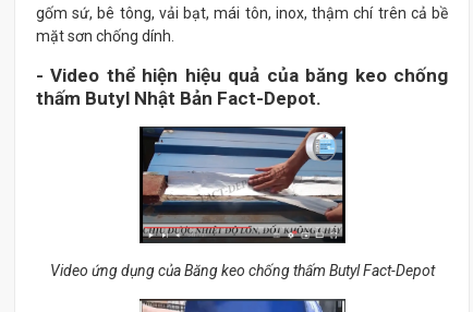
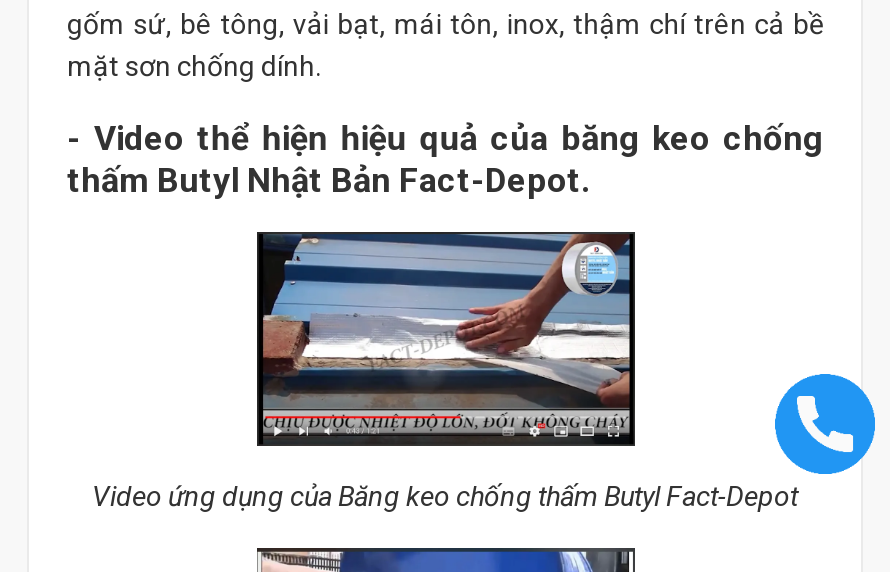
none -> [773,372,877,476] [image]

